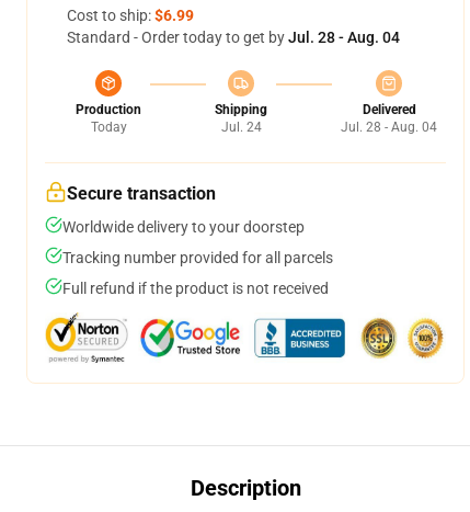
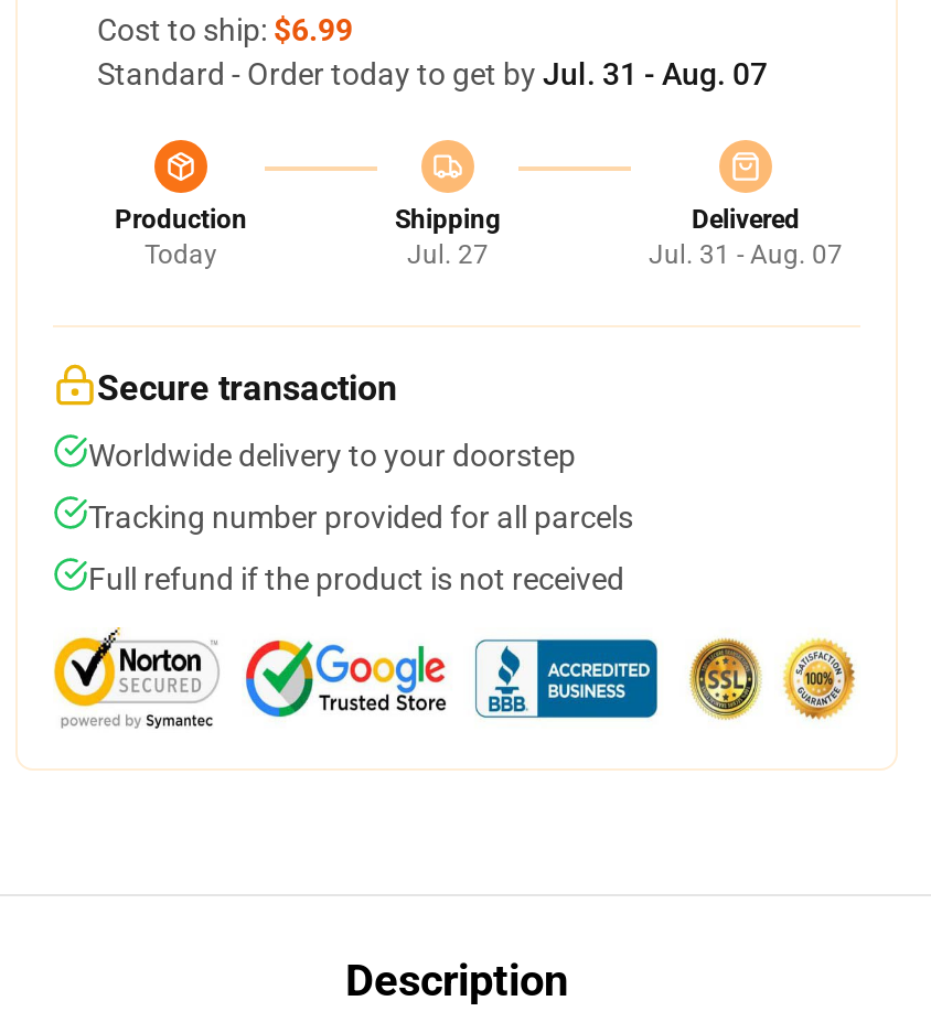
[67,29,400,46] Standard - Order today to get by Jul. 28 - Aug. 04 -> [97,56,768,92] Standard - Order today to get by Jul. 31 - Aug. 07
[221,120,261,135] Jul. 24 -> [407,239,489,270] Jul. 27
[341,120,437,135] Jul. 28 - Aug. 04 -> [649,239,843,270] Jul. 31 - Aug. 07

